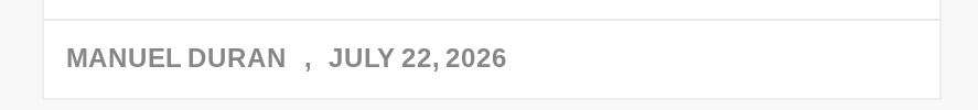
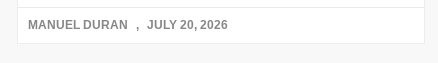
[66,44,507,75] MANUEL DURAN JULY 22, 2026 -> [28,18,228,32] MANUEL DURAN JULY 20, 2026

